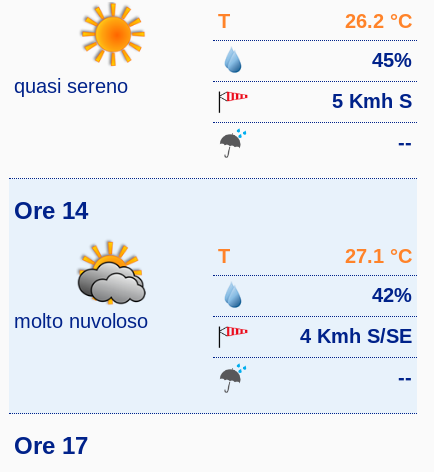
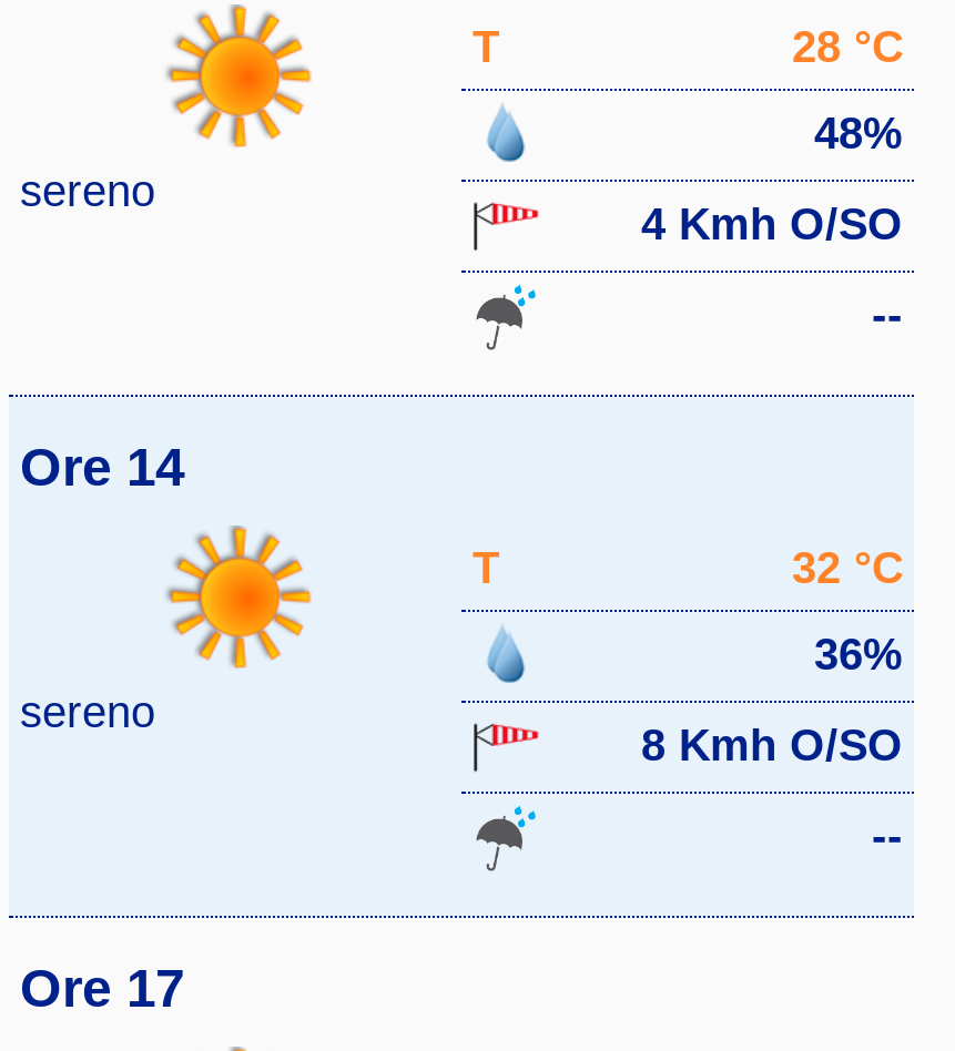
[345,10,412,32] 26.2 °C -> [792,22,903,71] 28 °C
[372,49,412,71] 45% -> [814,109,903,157] 48%
[14,75,128,97] quasi sereno -> [20,166,155,215] sereno
[332,90,412,112] 5 Kmh S -> [641,200,903,248] 4 Kmh O/SO
[14,238,148,332] [image] | molto nuvoloso -> [20,525,313,736] [image] | sereno
[345,245,412,267] 27.1 °C -> [792,543,903,592] 32 °C
[372,284,412,306] 42% -> [814,630,903,678] 36%
[300,325,412,347] 4 Kmh S/SE -> [641,721,903,769] 8 Kmh O/SO

